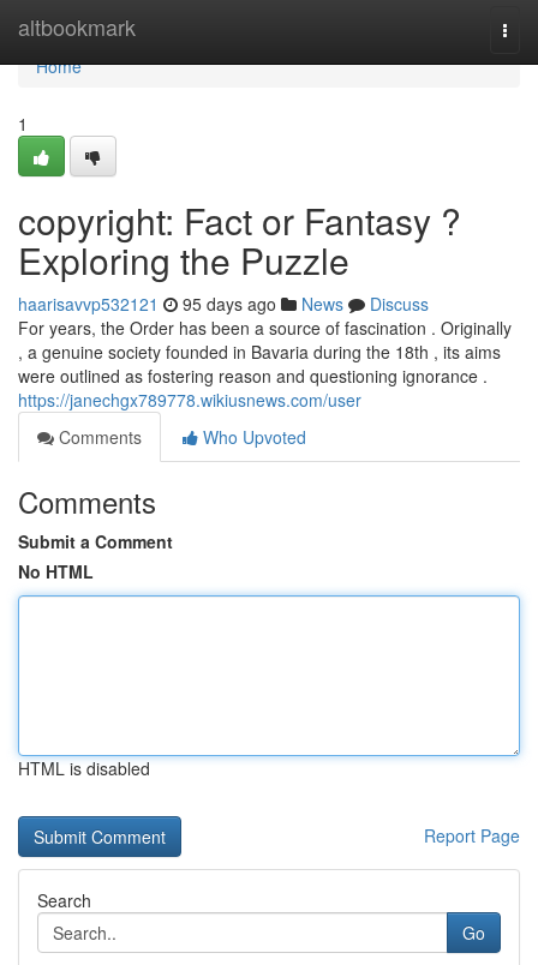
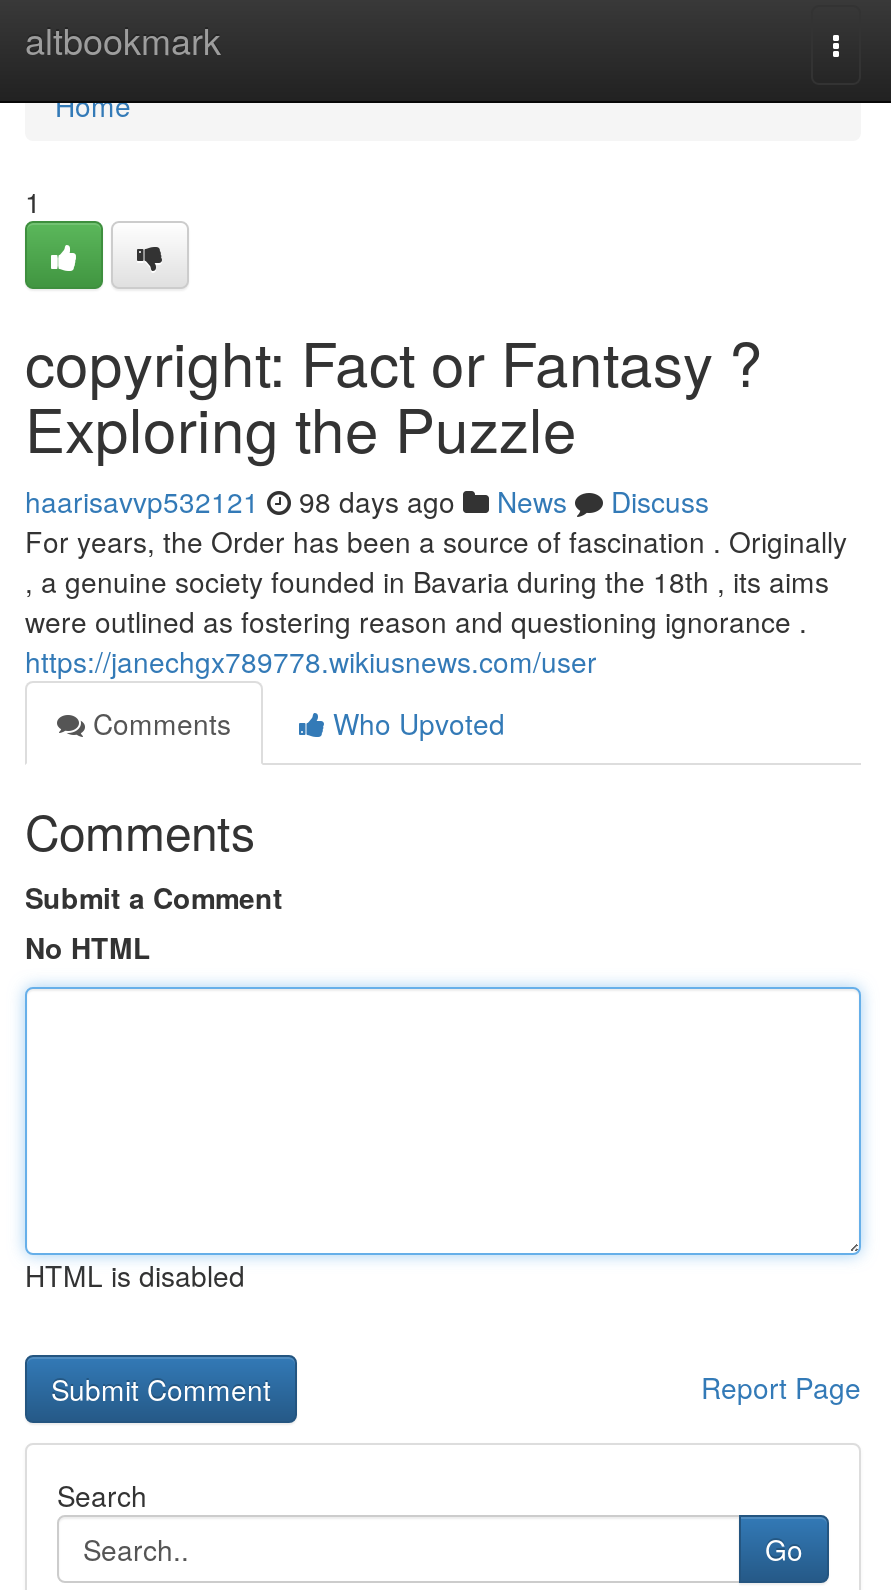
[18,292,429,316] haarisavvp532121 95 days ago News Discuss -> [25,481,709,521] haarisavvp532121 98 days ago News Discuss

